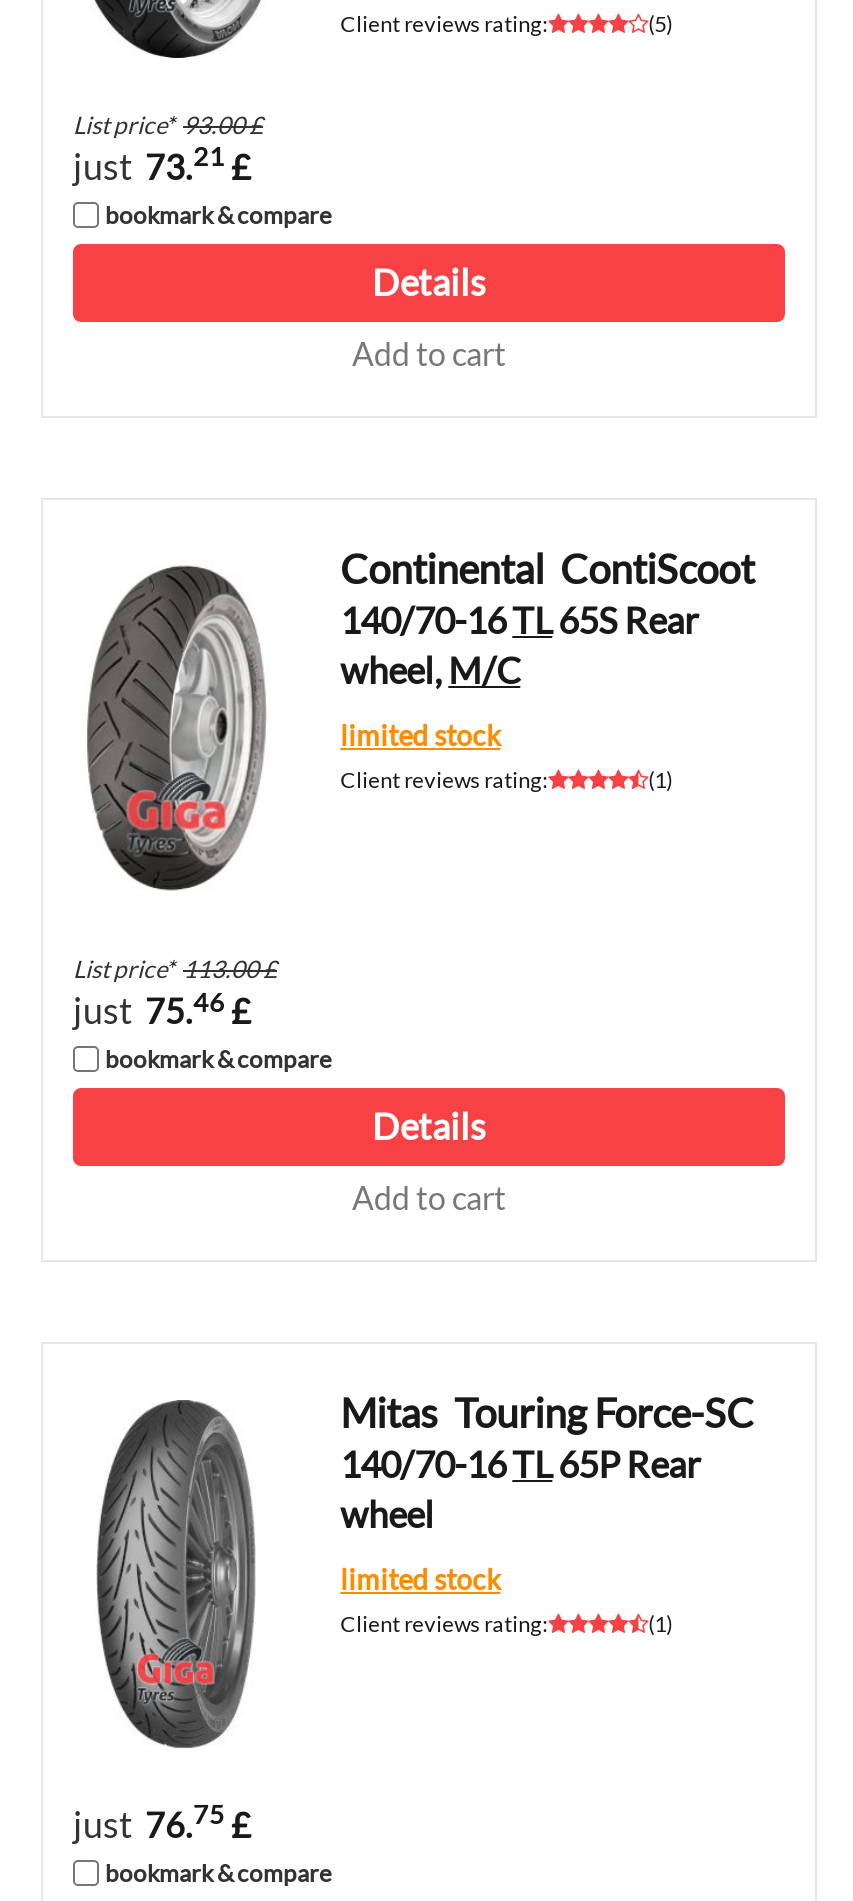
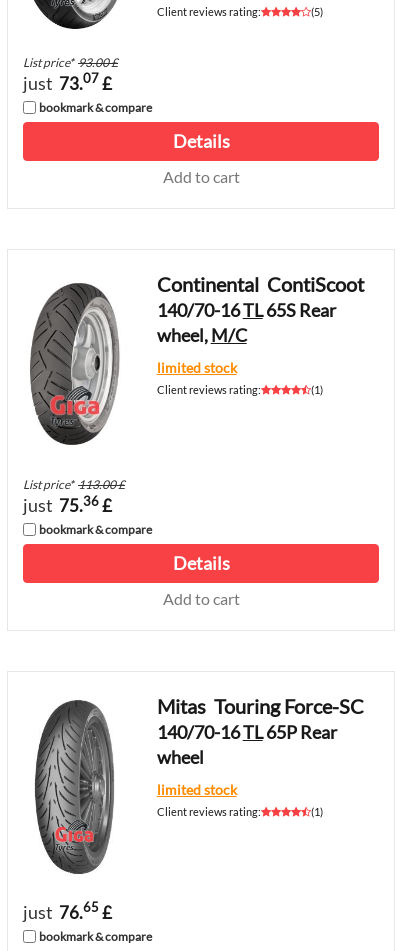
[73,141,251,188] just 73.21 £ -> [23,70,112,94] just 73.07 £
[73,986,251,1033] just 75.46 £ -> [23,493,112,516] just 75.36 £
[73,1798,251,1845] just 76.75 £ -> [23,899,112,923] just 76.65 £

